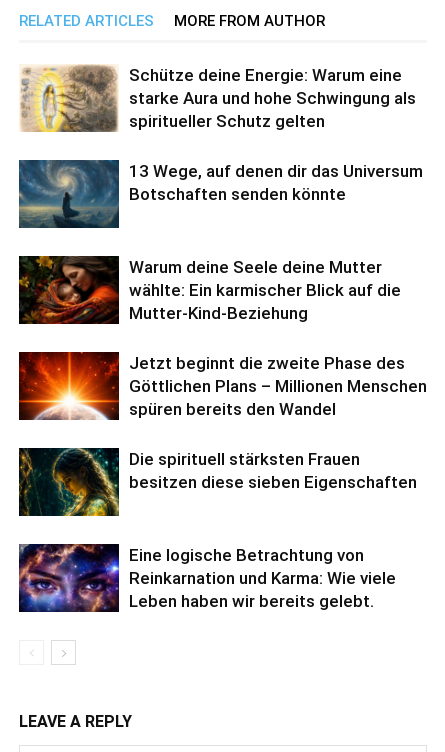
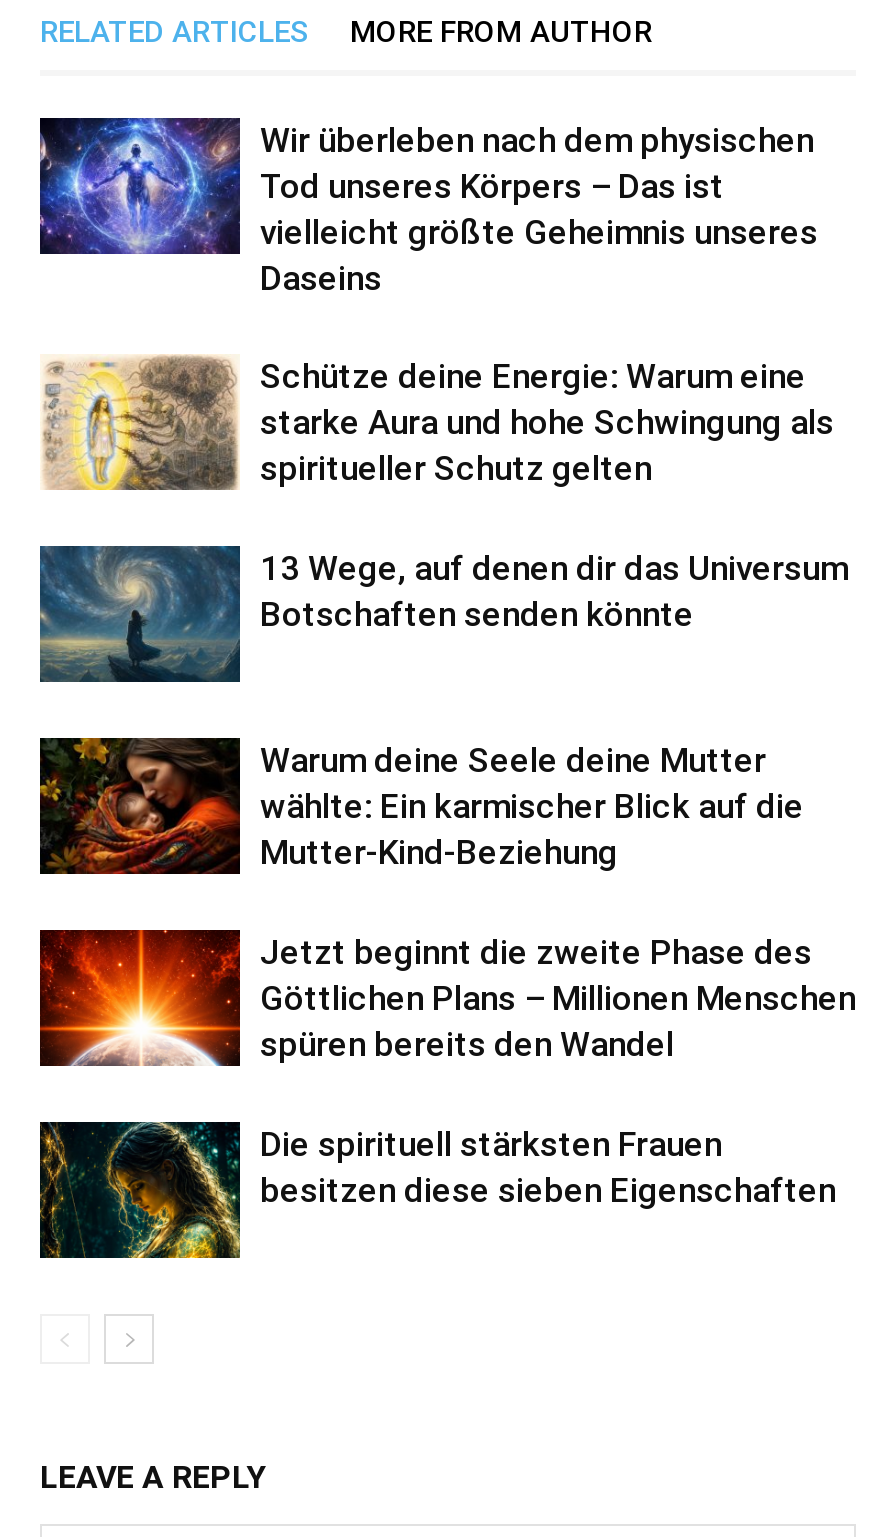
none -> [38,116,818,297] [image] | Wir überleben nach dem physischen | Tod unseres Körpers – Das ist | vielleicht größte Geheimnis unseres | Daseins
moved [19,63,427,492] -> [40,352,856,1209]: [image] | Schütze deine Energie: Warum eine | starke Aura und hohe Schwingung als | ... | Die spirituell stärksten Frauen | besitzen diese sieben Eigenschaften
[18,544,396,613] [image] | Eine logische Betrachtung von | Reinkarnation und Karma: Wie viele | Leben haben wir bereits gelebt. -> none

